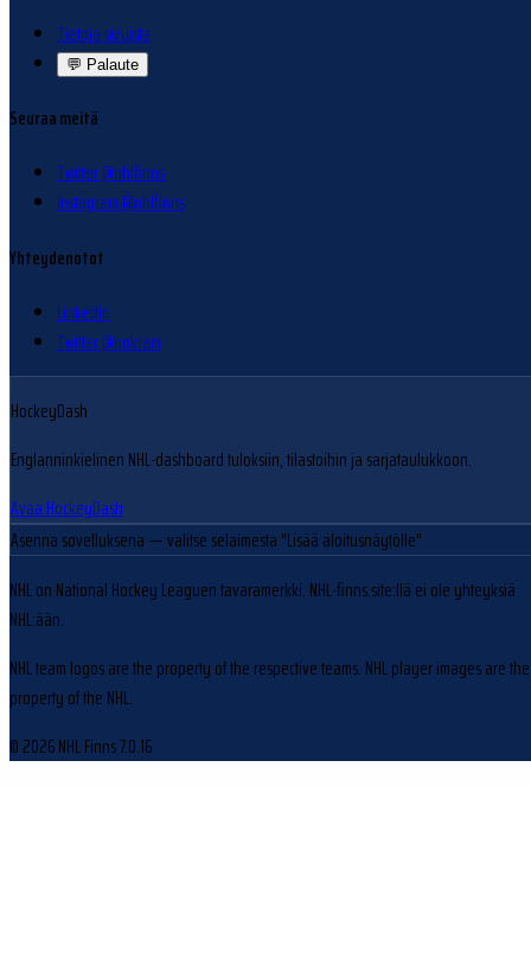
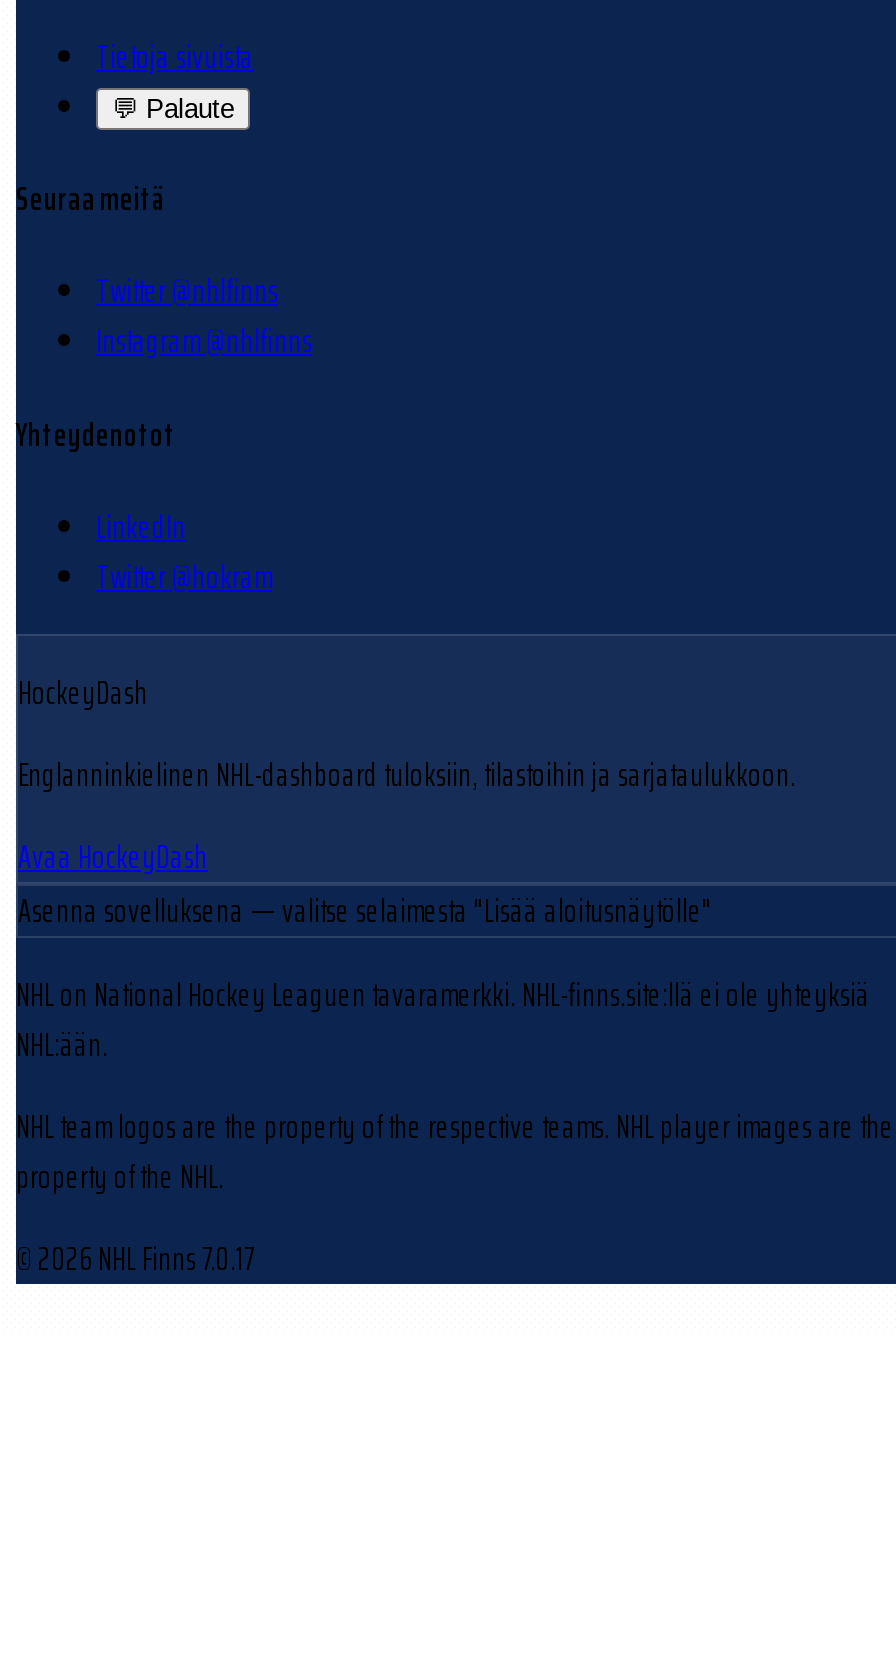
[9,731,152,761] © 2026 NHL Finns 7.0.16 -> [16,1234,254,1284] © 2026 NHL Finns 7.0.17

